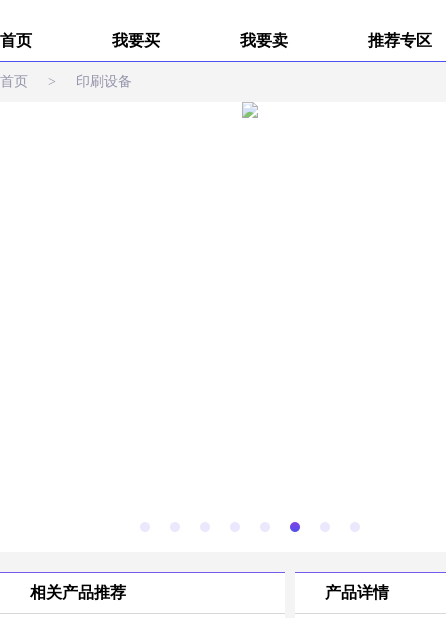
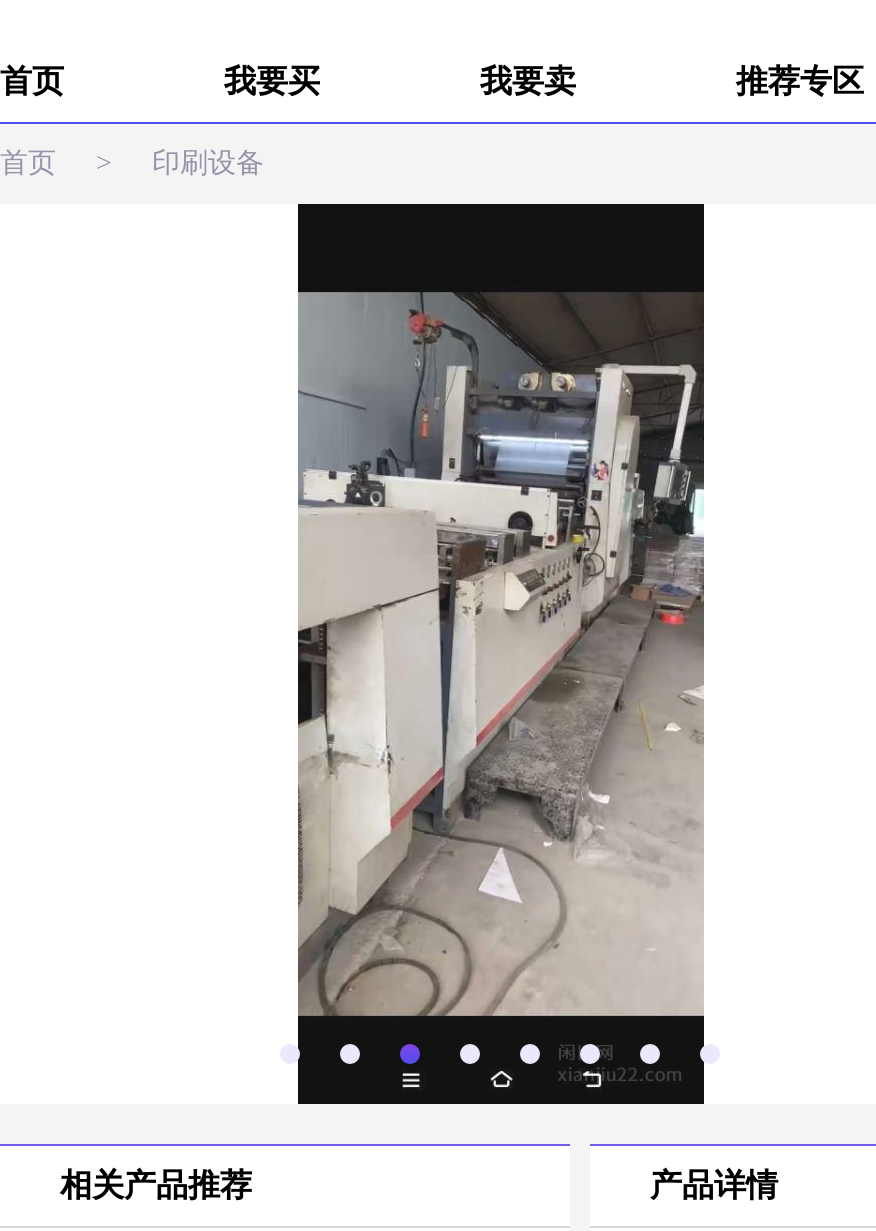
none -> [296,202,706,1106] [image]

